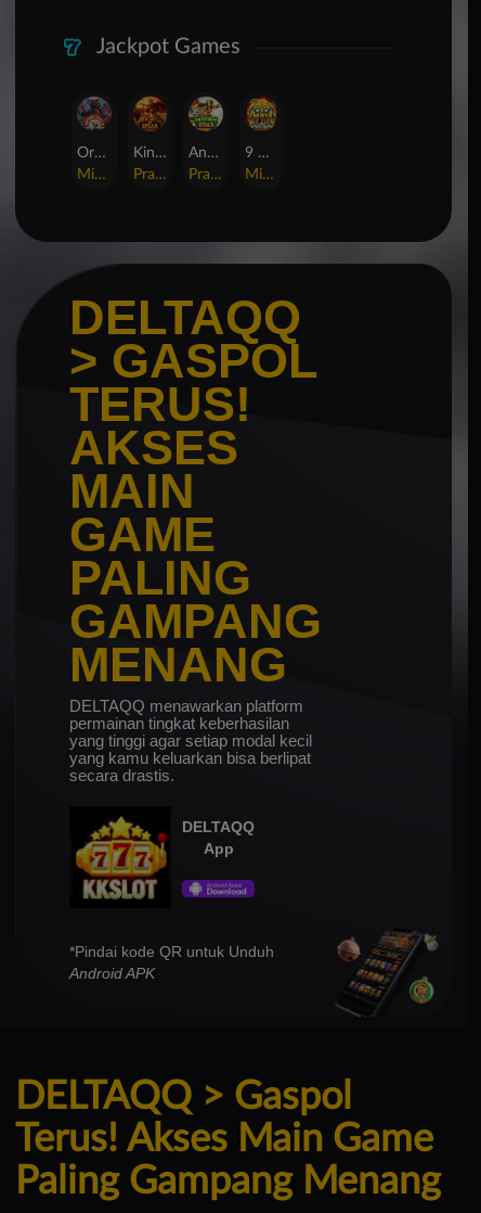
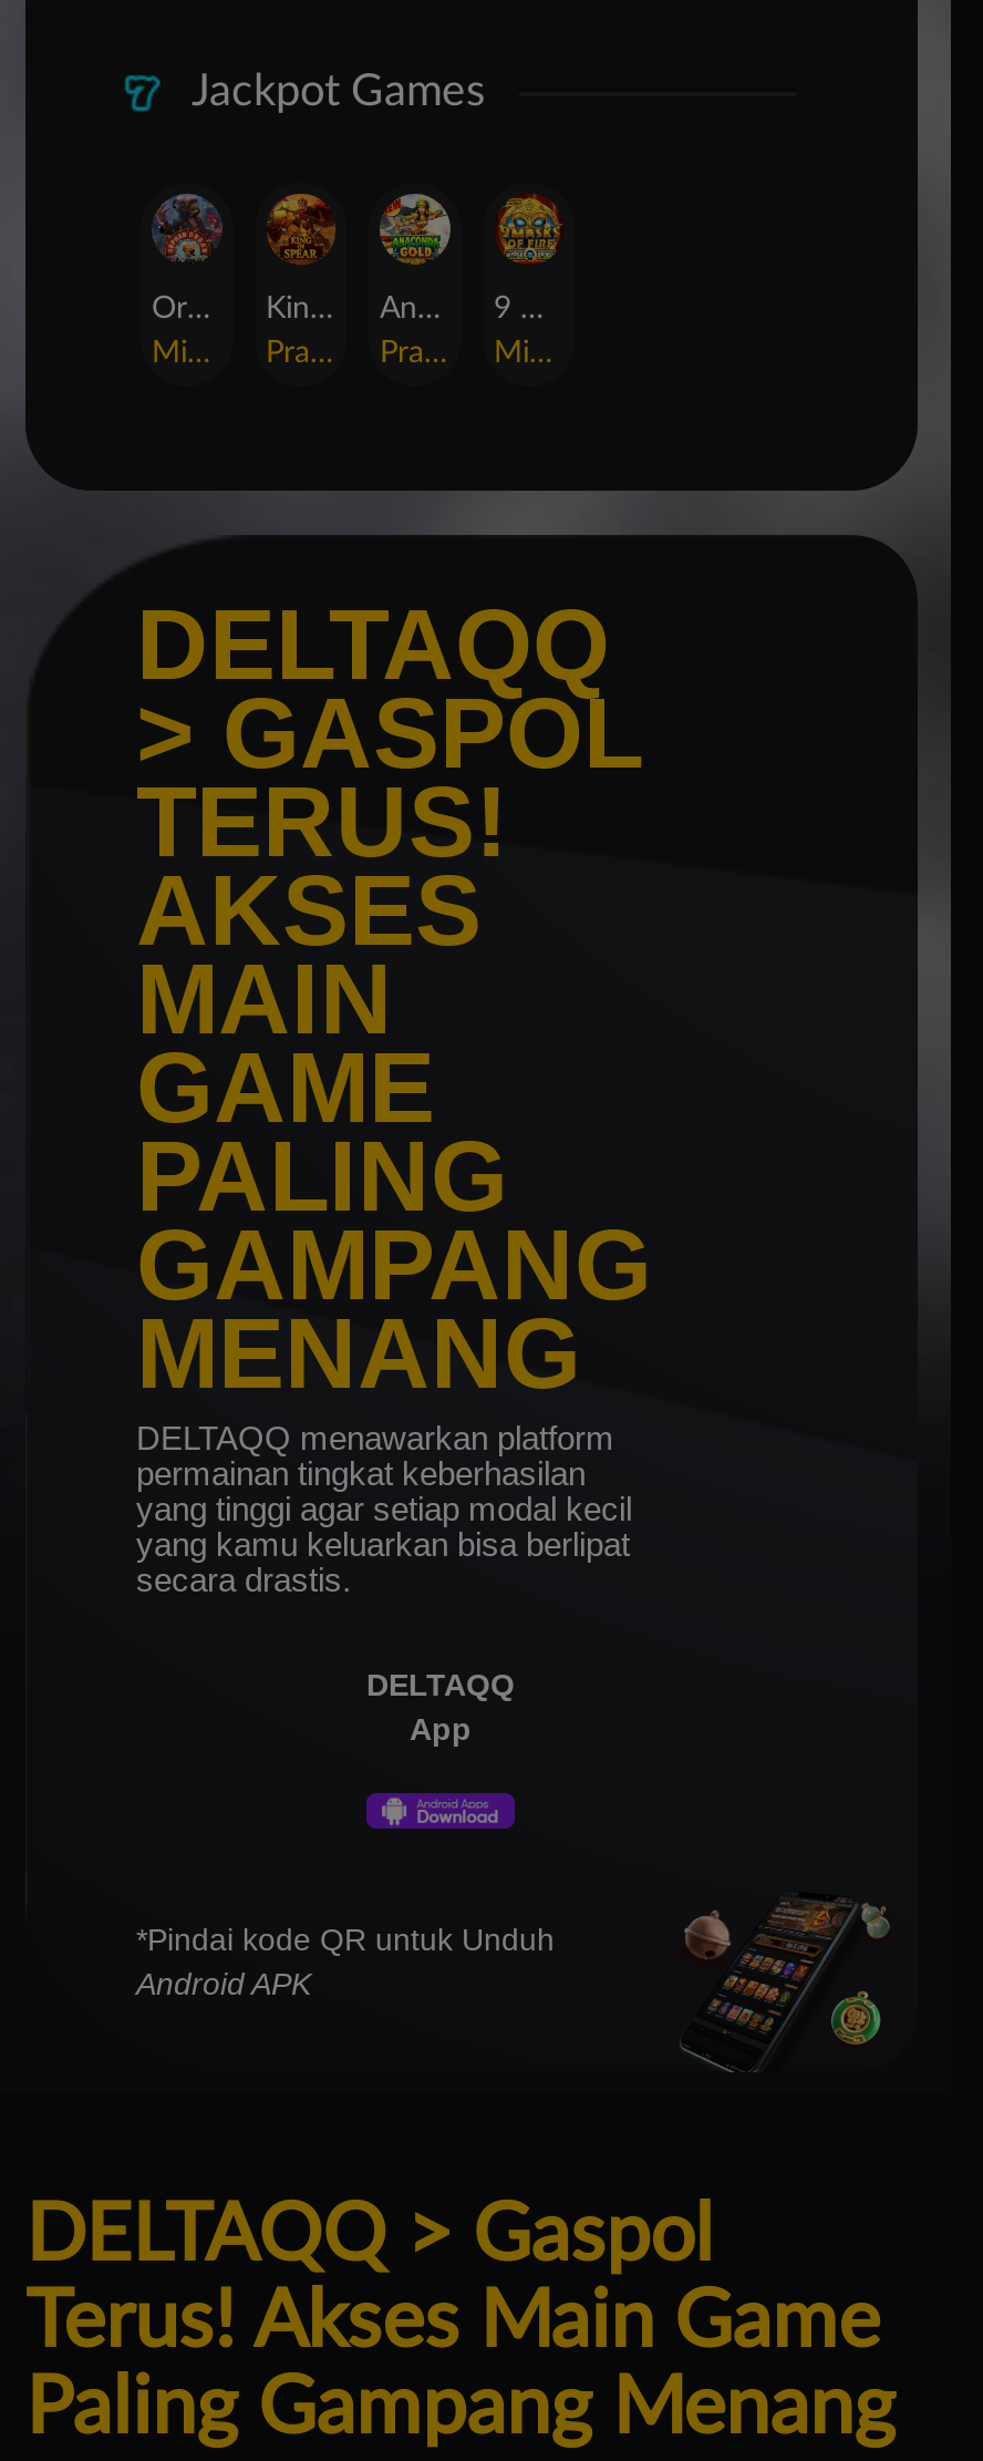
[71,807,170,906] [image] -> none

